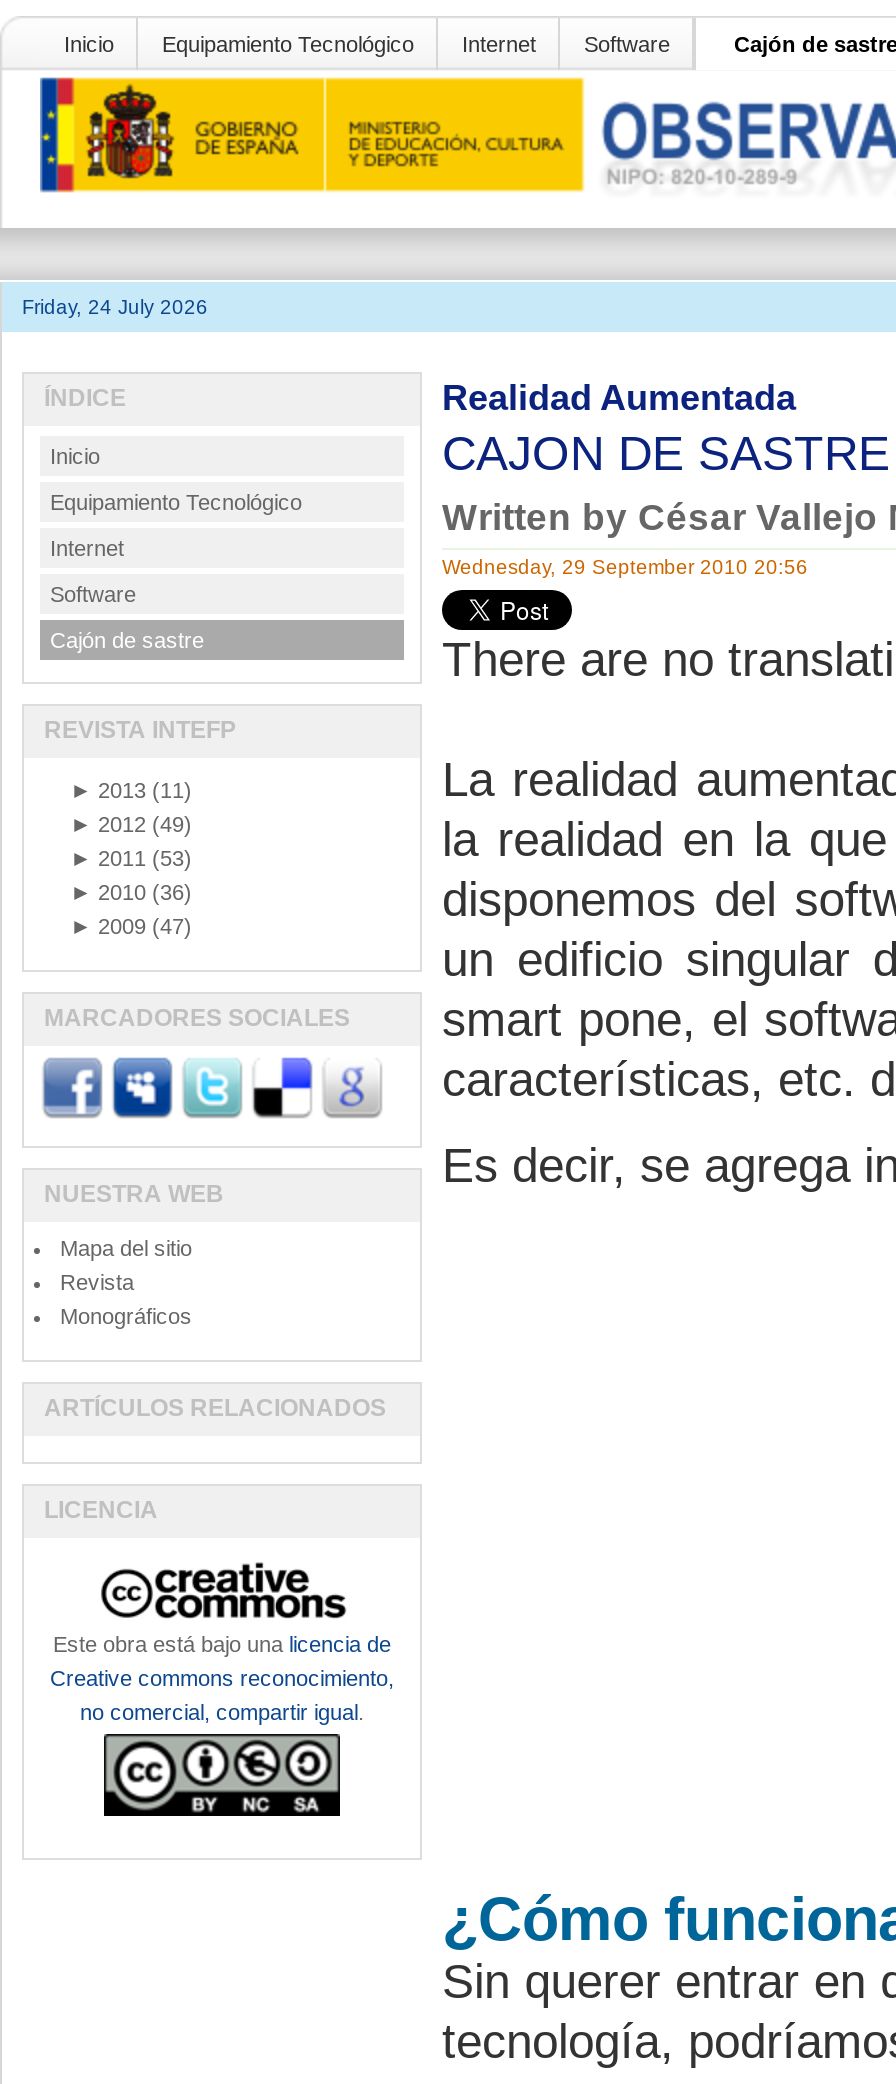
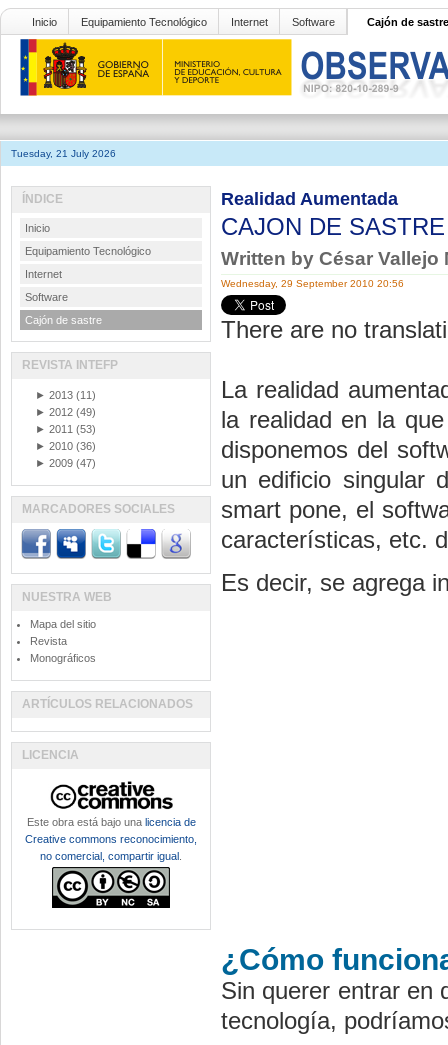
[22,296,208,318] Friday, 24 July 2026 -> [11,148,116,159] Tuesday, 21 July 2026

